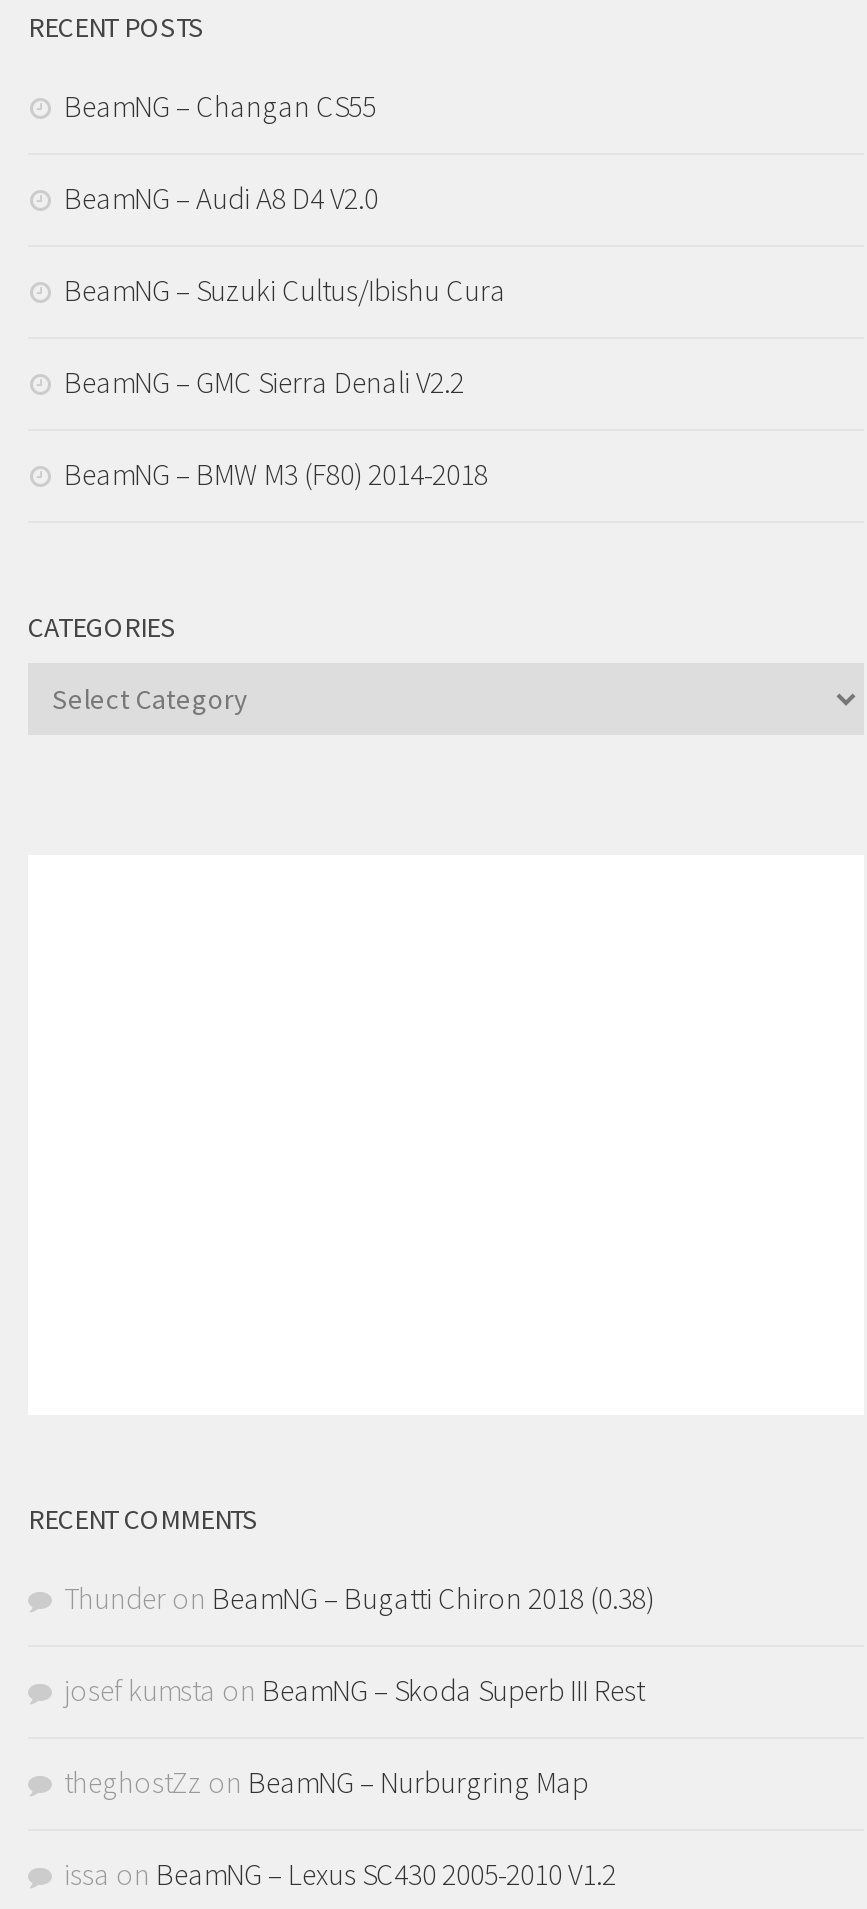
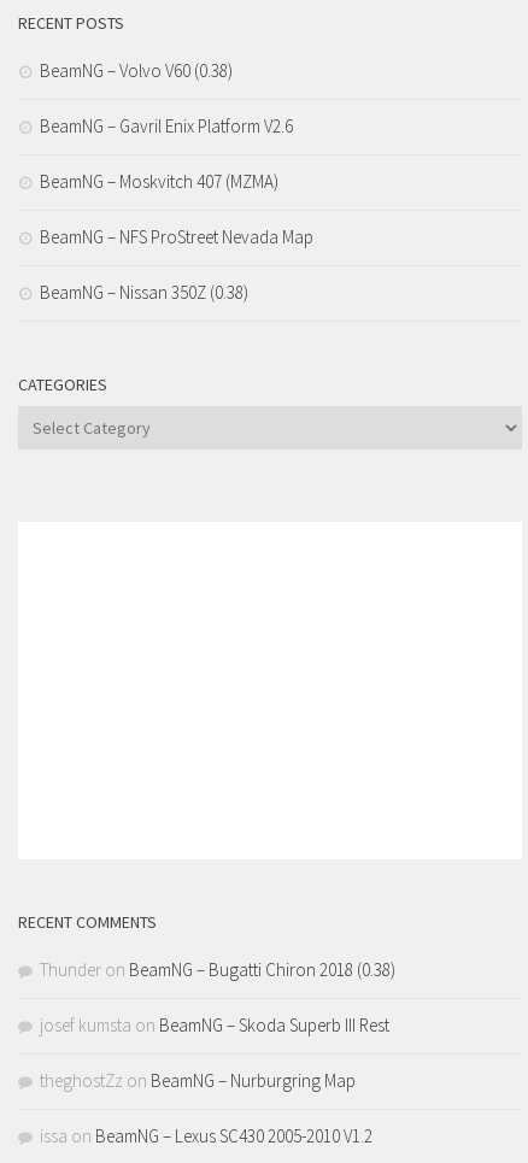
[64,87,376,125] BeamNG – Changan CS55 -> [40,59,233,82] BeamNG – Volvo V60 (0.38)
[64,179,378,217] BeamNG – Audi A8 D4 V2.0 -> [40,115,293,138] BeamNG – Gavril Enix Platform V2.6
[64,271,506,309] BeamNG – Suzuki Cultus/Ibishu Cura -> [40,170,278,193] BeamNG – Moskvitch 407 (MZMA)
[64,363,464,401] BeamNG – GMC Sierra Denali V2.2 -> [40,226,313,249] BeamNG – NFS ProStreet Nevada Map
[64,455,488,493] BeamNG – BMW M3 (F80) 2014-2018 -> [40,281,248,304] BeamNG – Nissan 350Z (0.38)

